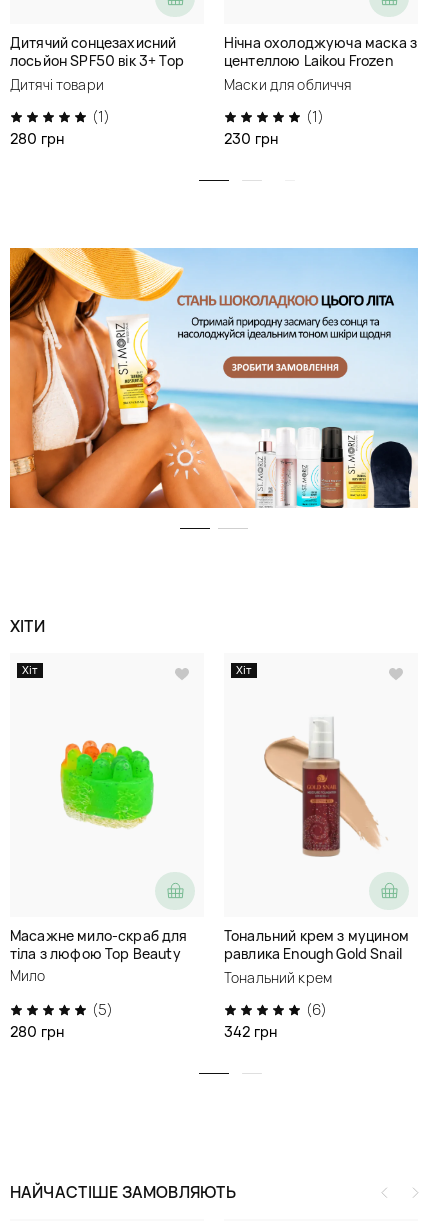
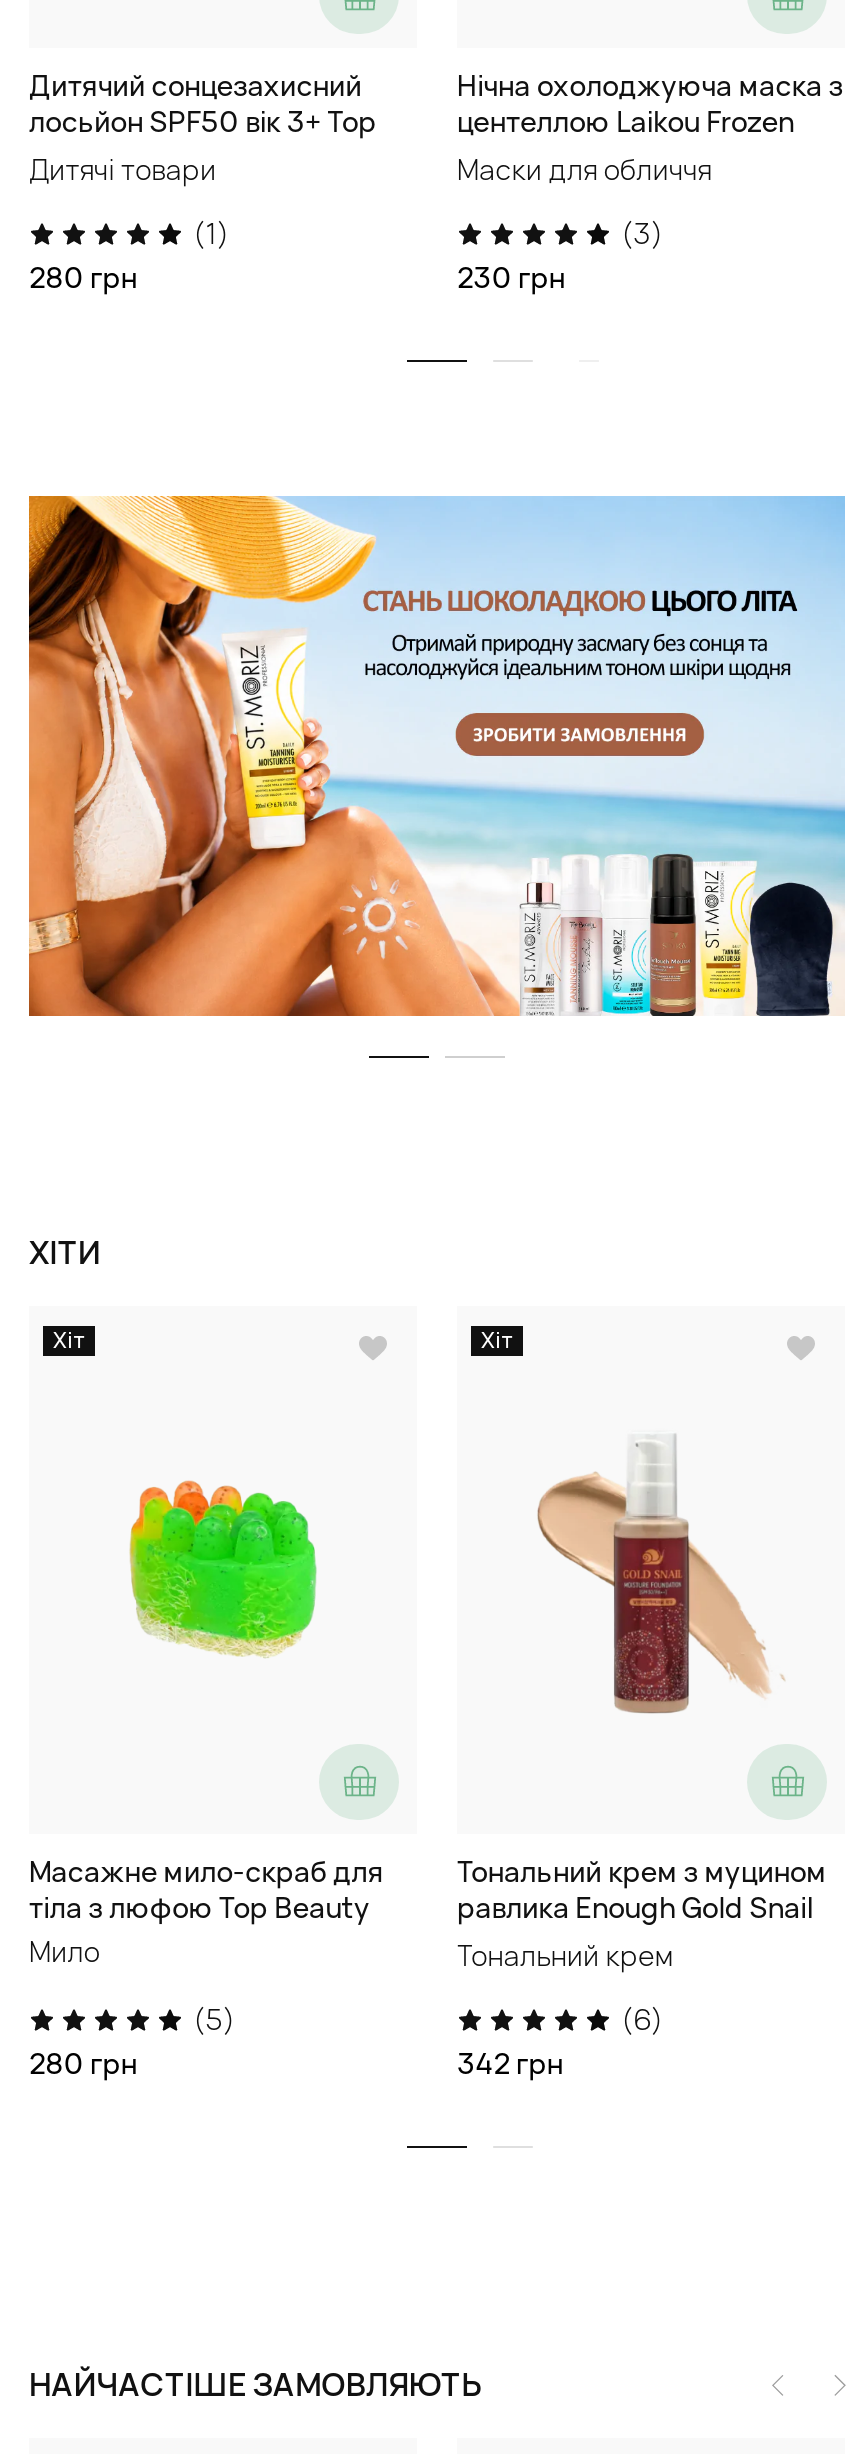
[306,107,324,126] (1) -> [621,214,664,252] (3)

